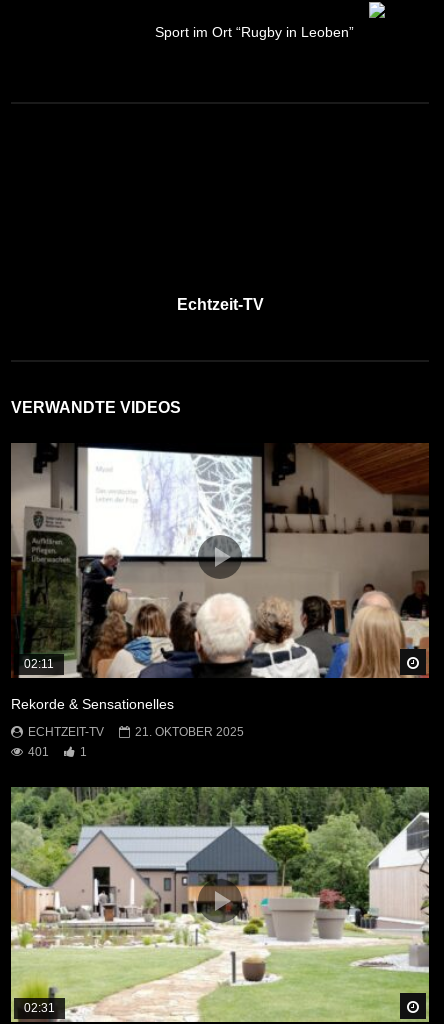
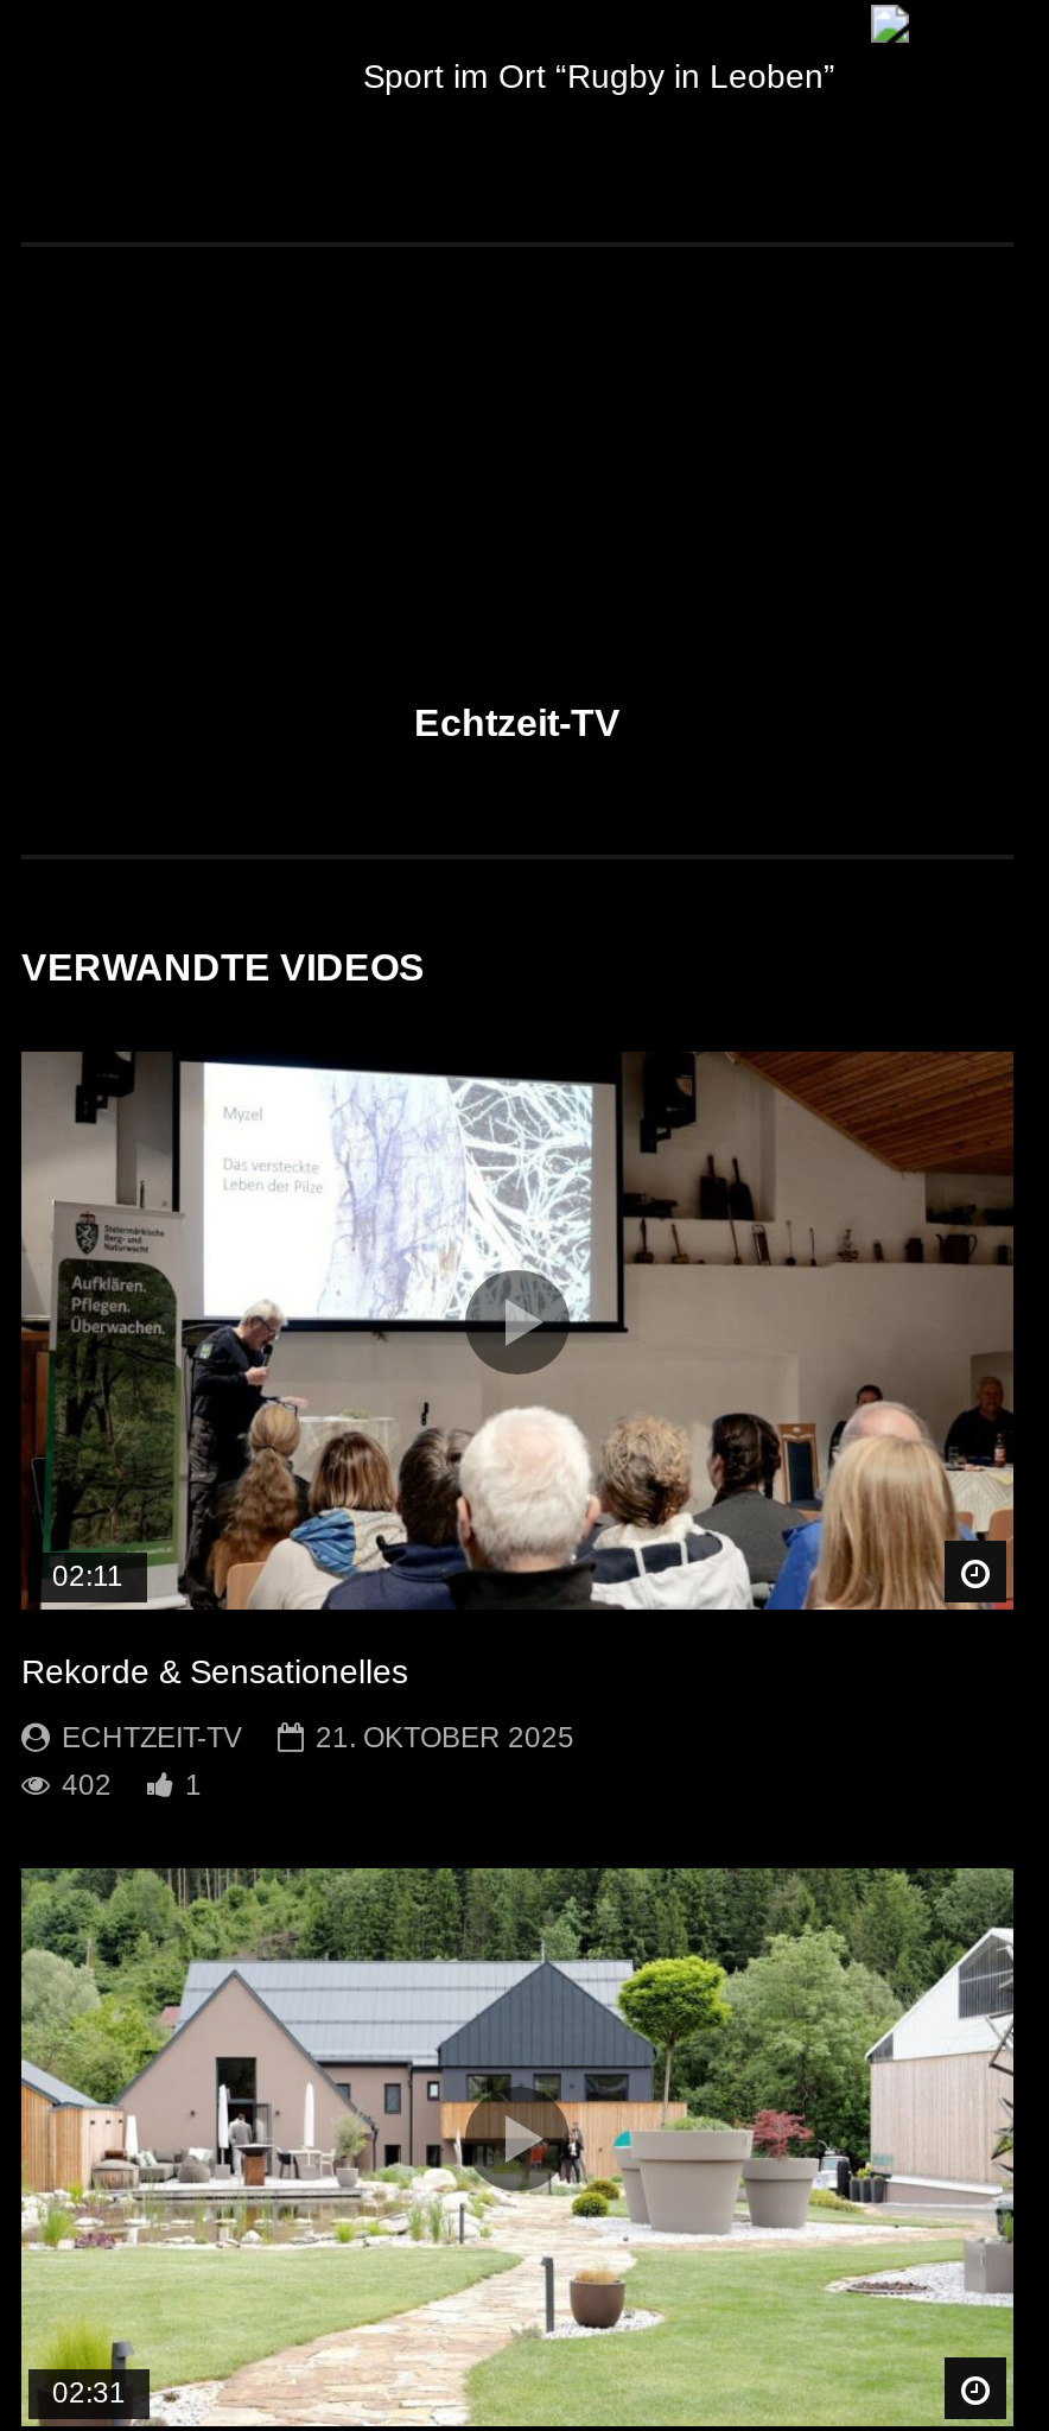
[28,745,49,759] 401 -> [62,1768,112,1801] 402

